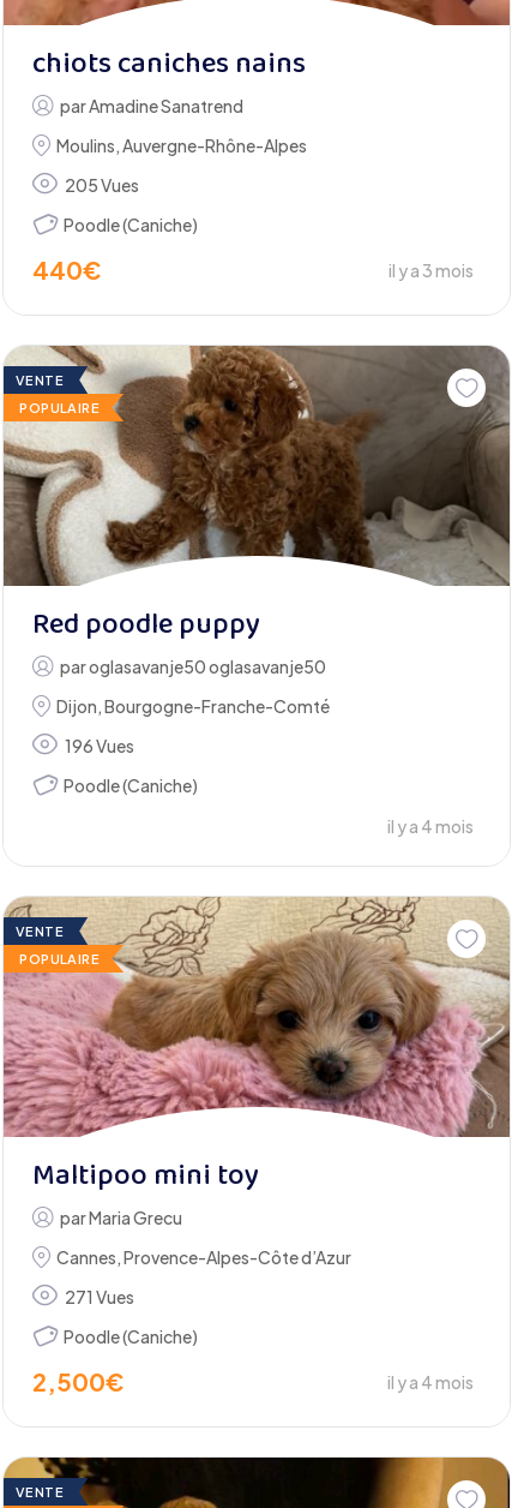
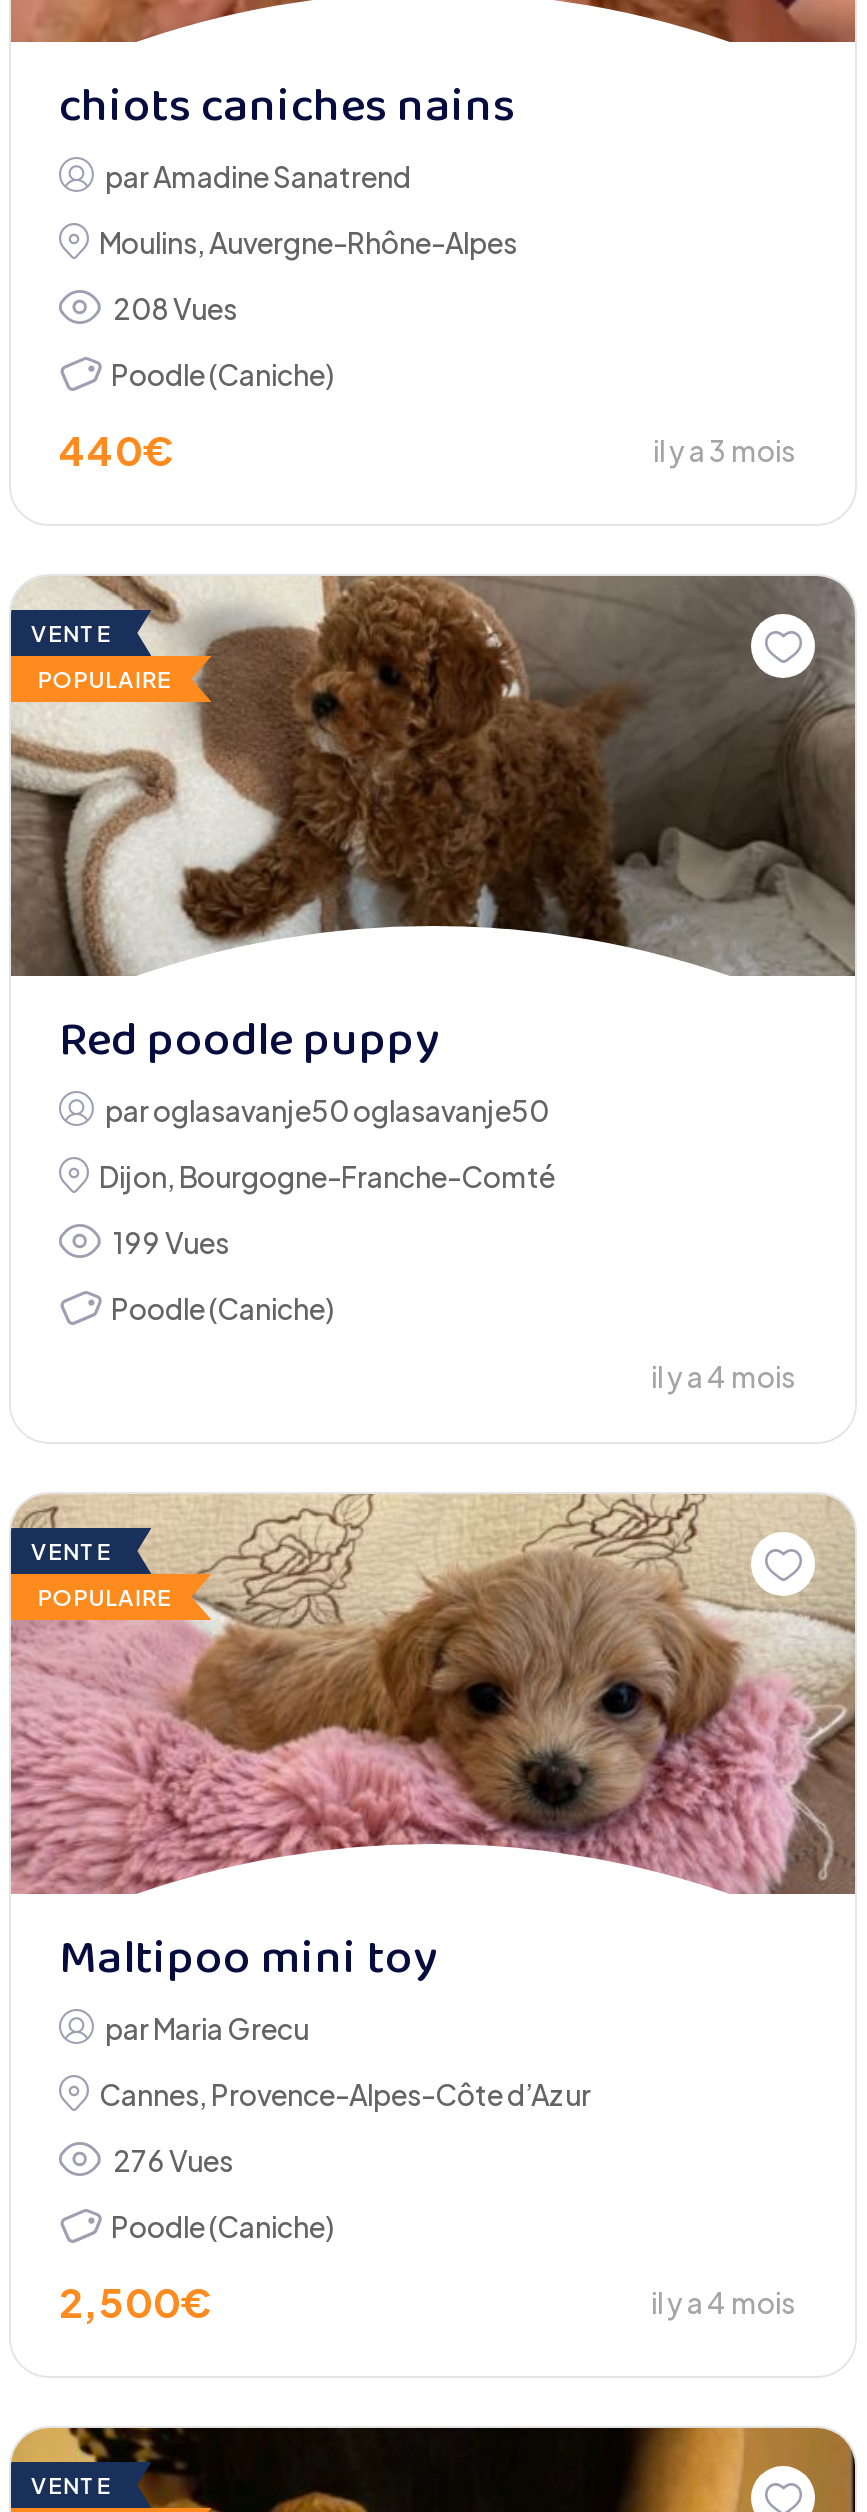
[62,174,139,196] 205 Vues -> [109,290,237,326] 208 Vues
[62,735,134,756] 196 Vues -> [109,1224,229,1260] 199 Vues
[62,1286,134,1307] 271 Vues -> [109,2142,233,2178] 276 Vues

